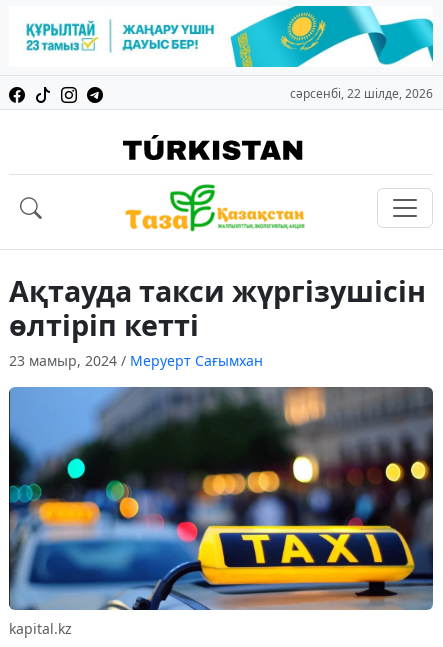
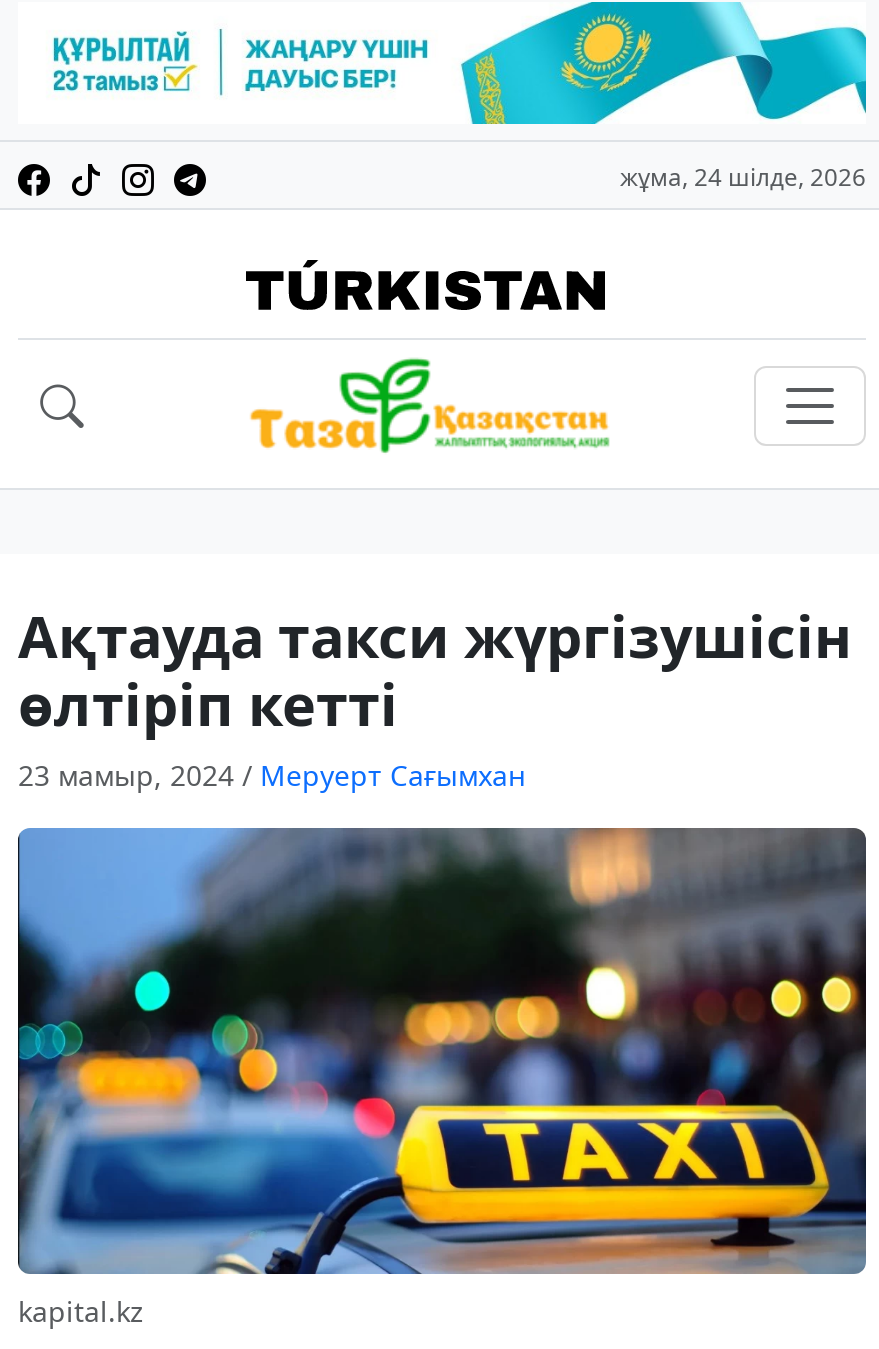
[290,85,433,102] сәрсенбі, 22 шілде, 2026 -> [620,160,866,194] жұма, 24 шілде, 2026

